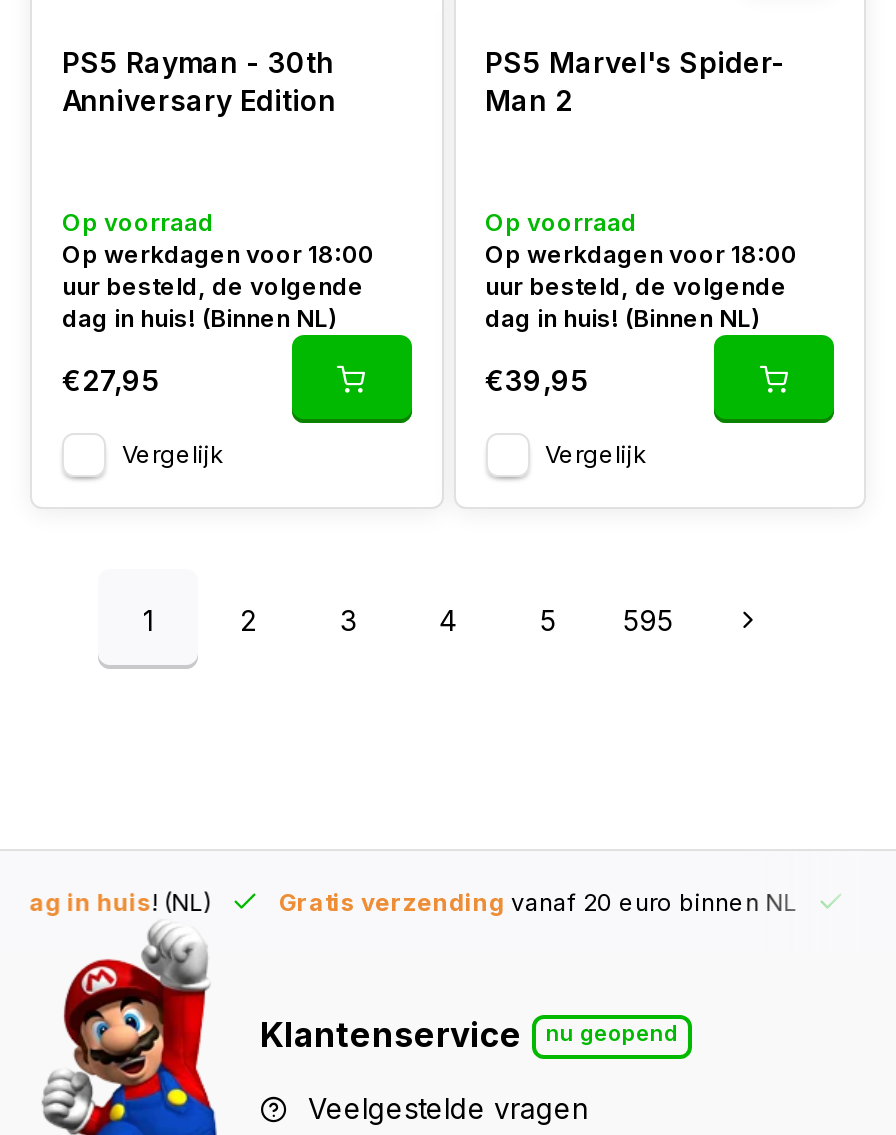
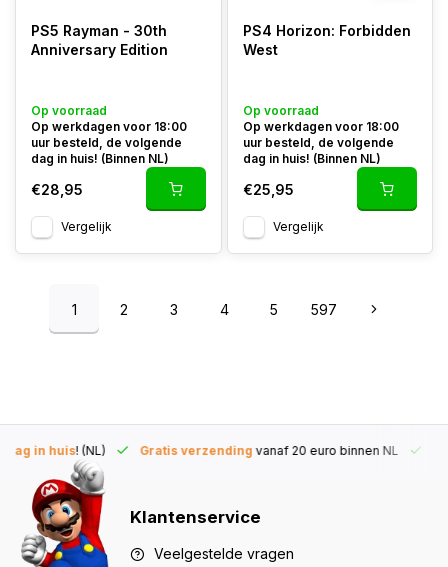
[485,45,785,117] PS5 Marvel's Spider- | Man 2 -> [242,22,410,58] PS4 Horizon: Forbidden | West
[62,362,160,396] €27,95 -> [31,180,83,197] €28,95
[485,362,589,396] €39,95 -> [242,180,293,197] €25,95
[540,602,673,636] 5 595 -> [270,300,337,317] 5 597
[546,1018,678,1046] nu geopend -> none

